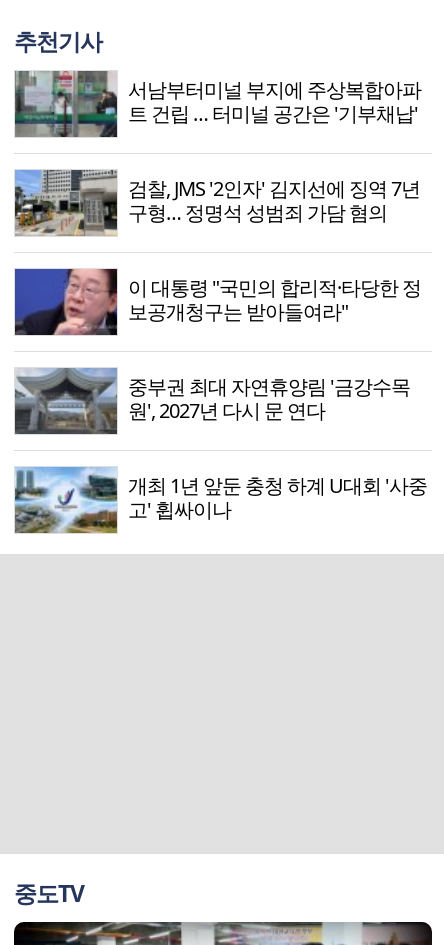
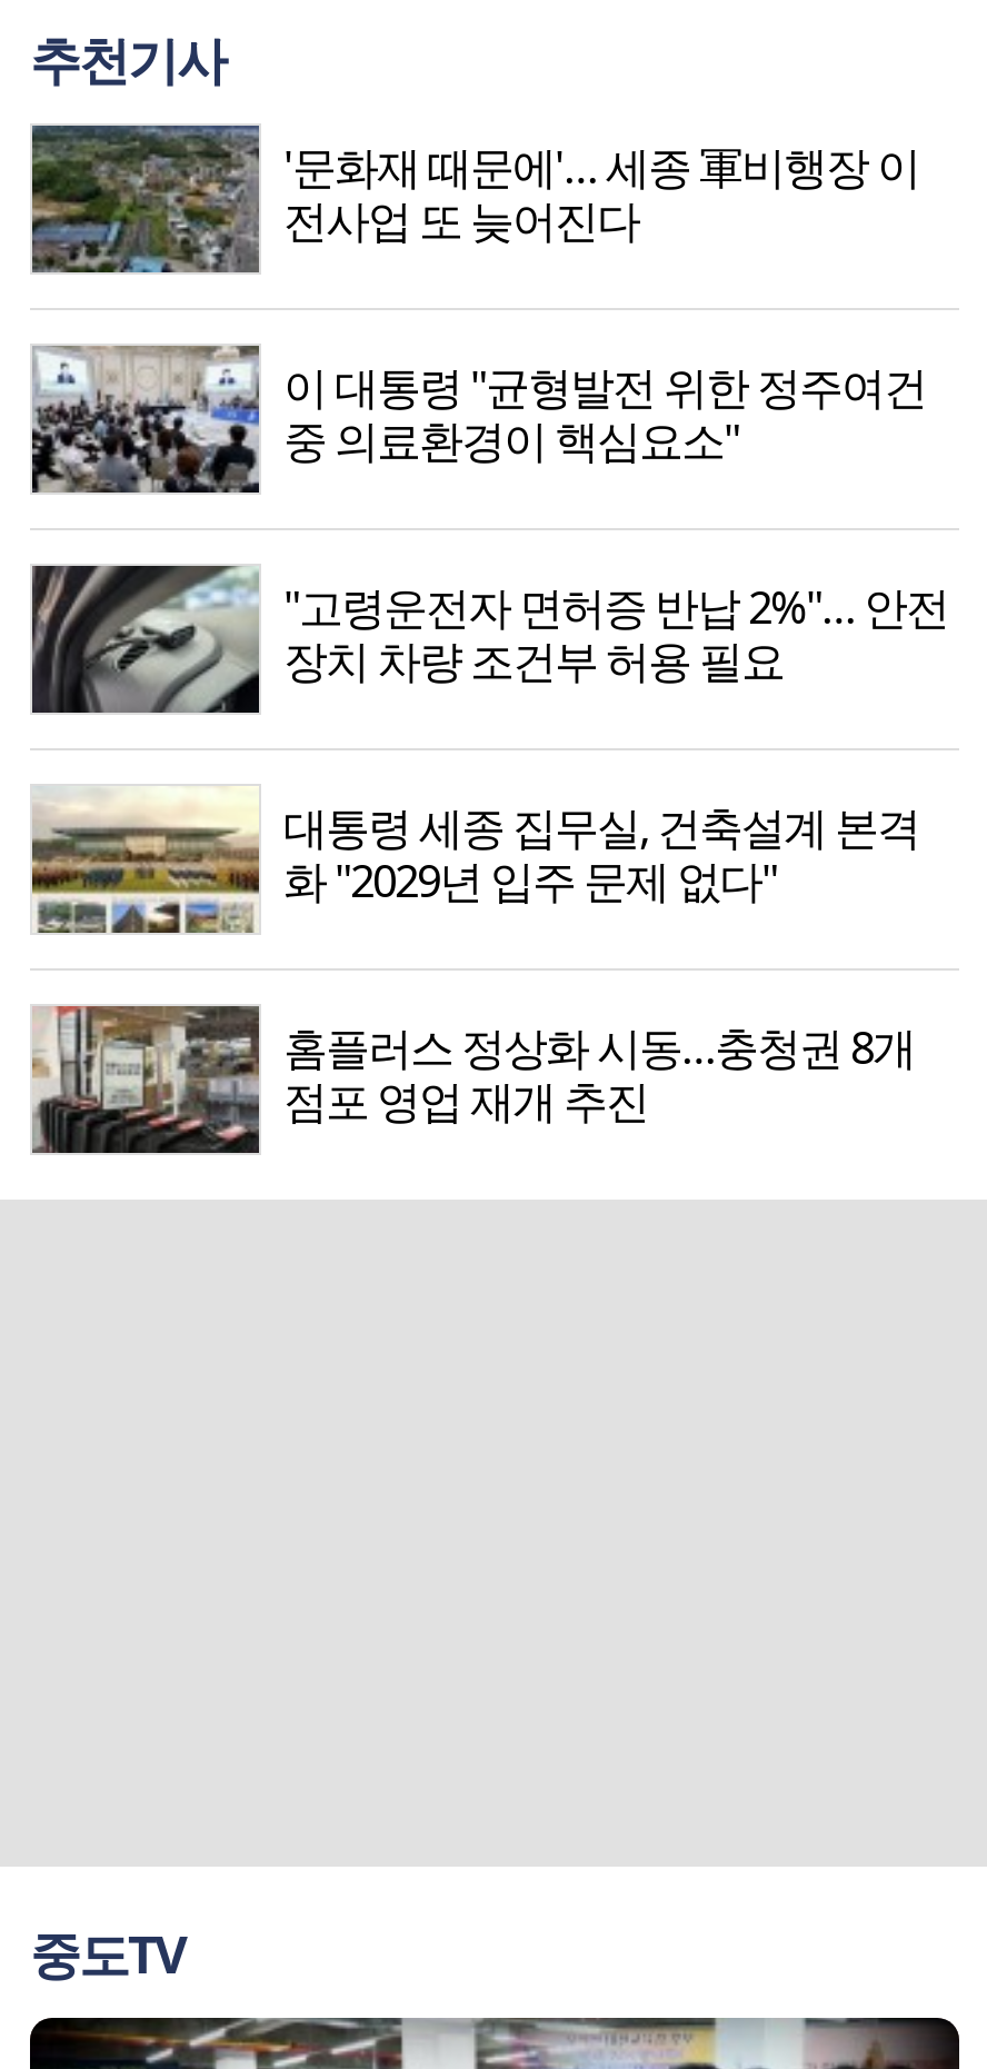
[15,70,421,138] [image] | 서남부터미널 부지에 주상복합아파 | 트 건립 … 터미널 공간은 '기부채납' -> [32,123,919,275] [image] | '문화재 때문에'… 세종 軍비행장 이 | 전사업 또 늦어진다
[15,169,420,237] [image] | 검찰, JMS '2인자' 김지선에 징역 7년 | 구형… 정명석 성범죄 가담 혐의 -> [30,344,926,495] [image] | 이 대통령 "균형발전 위한 정주여건 | 중 의료환경이 핵심요소"
[14,268,421,336] [image] | 이 대통령 "국민의 합리적·타당한 정 | 보공개청구는 받아들여라" -> [30,564,948,715] [image] | "고령운전자 면허증 반납 2%"… 안전 | 장치 차량 조건부 허용 필요
[14,367,410,434] [image] | 중부권 최대 자연휴양림 '금강수목 | 원', 2027년 다시 문 연다 -> [30,786,919,935] [image] | 대통령 세종 집무실, 건축설계 본격 | 화 "2029년 입주 문제 없다"
[14,466,427,534] [image] | 개최 1년 앞둔 충청 하계 U대회 '사중 | 고' 휩싸이나 -> [30,1004,915,1155] [image] | 홈플러스 정상화 시동…충청권 8개 | 점포 영업 재개 추진

